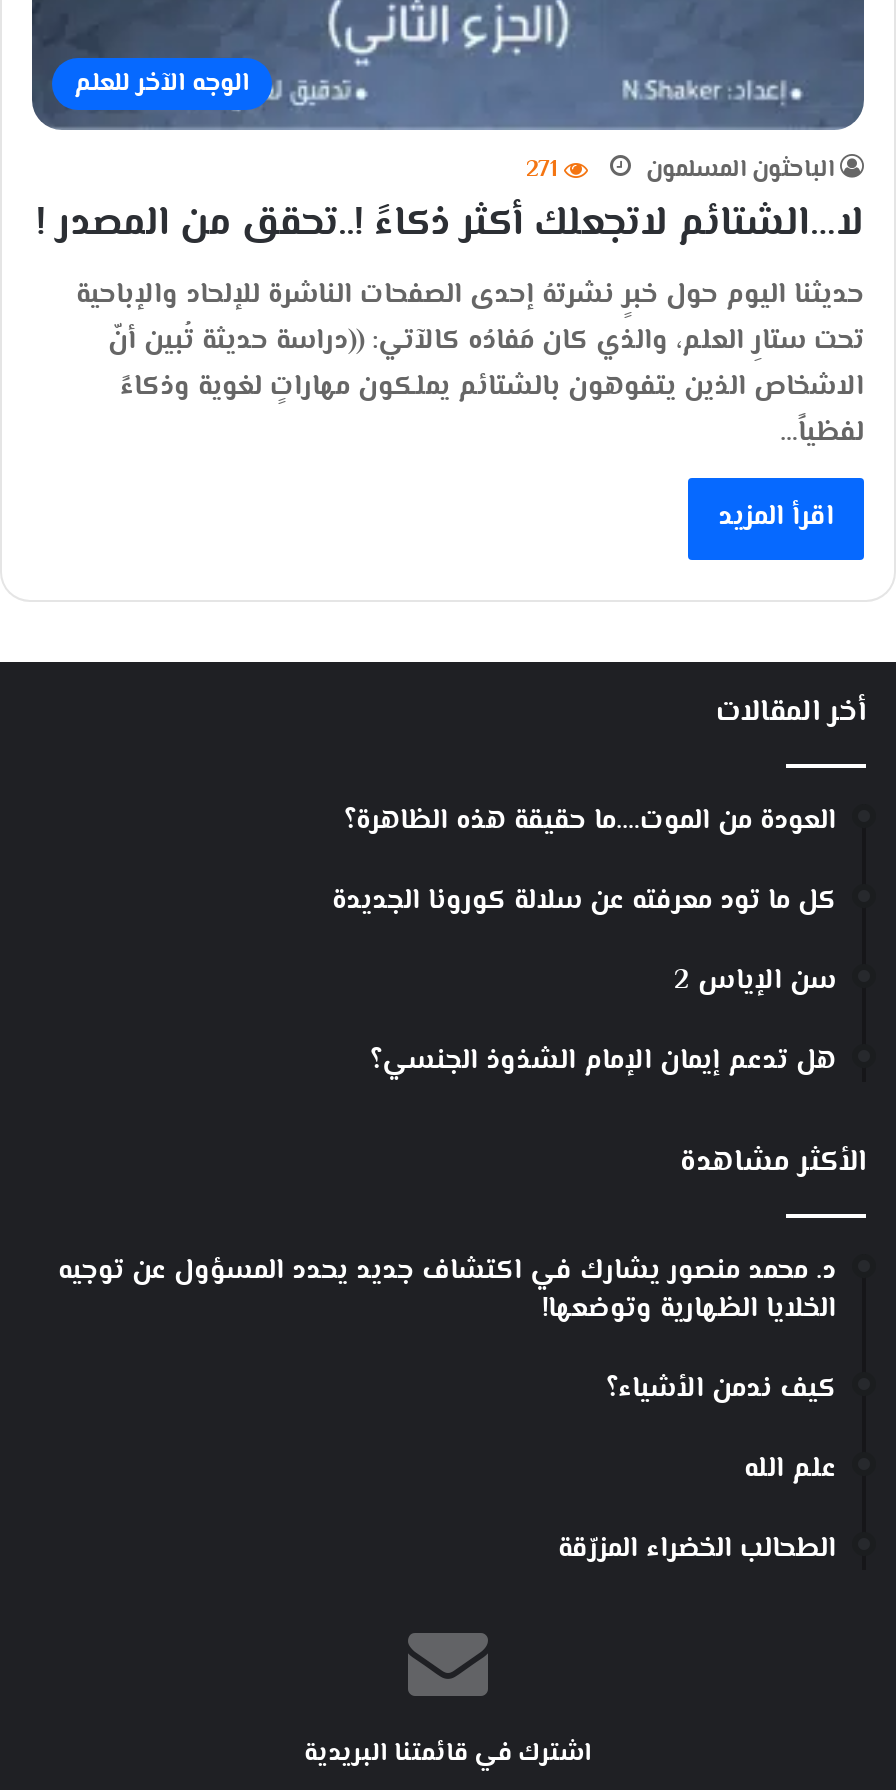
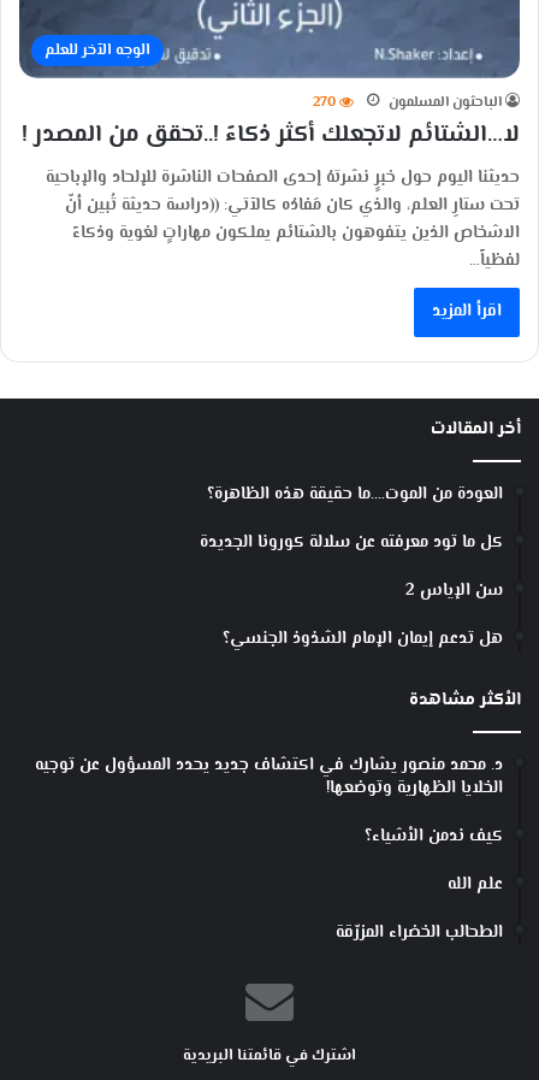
[526,152,558,190] 271 -> [313,92,336,115] 270

